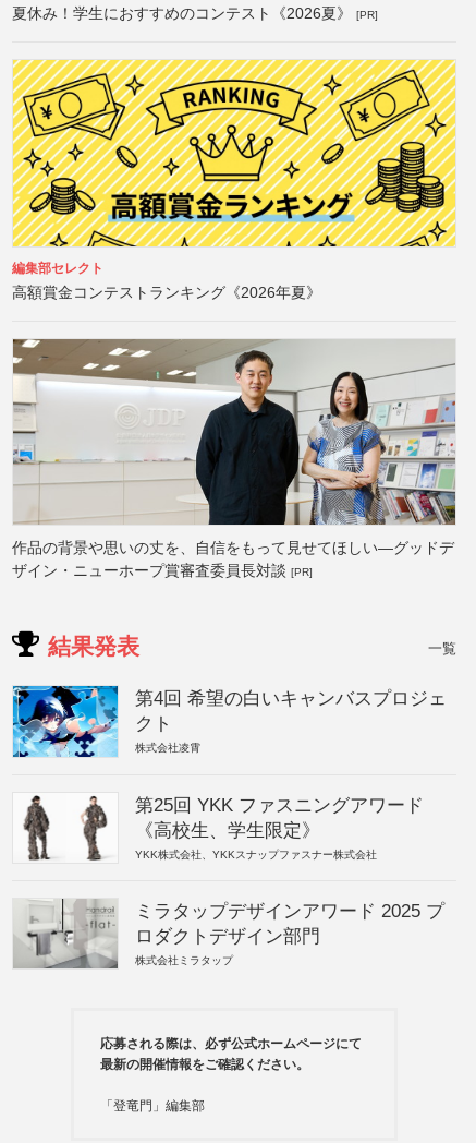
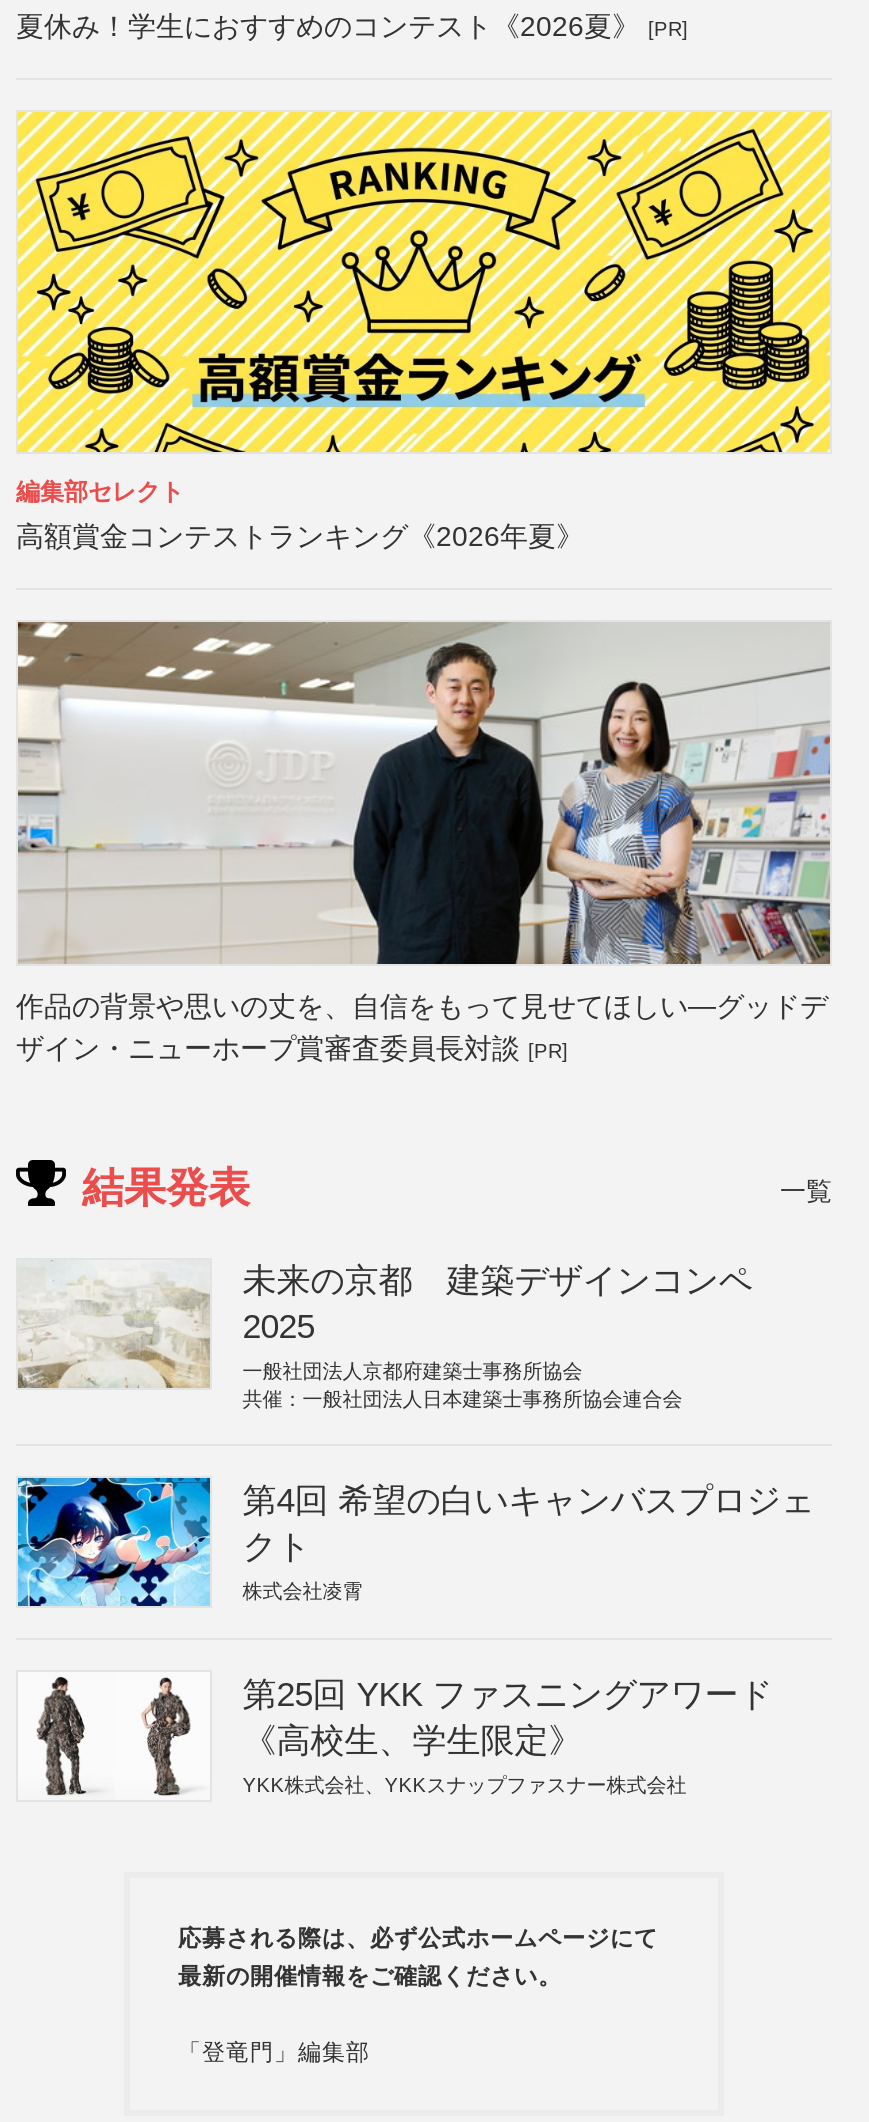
none -> [16,1261,752,1409] [image] | 未来の京都 建築デザインコンペ | 2025 | 一般社団法人京都府建築士事務所協会 | 共催：一般社団法人日本建築士事務所協会連合会
moved [11,685,447,860] -> [14,1474,814,1795]: [image] | 第4回 希望の白いキャンバスプロジェ | クト | 株式会社凌霄 | 第25回 YKK ファスニングアワード | 《高校生、学生限定》 | YKK株式会社、YKKスナップファスナー株式会社
[13,898,445,970] [image] | ミラタップデザインアワード 2025 プ | ロダクトデザイン部門 | 株式会社ミラタップ -> none

